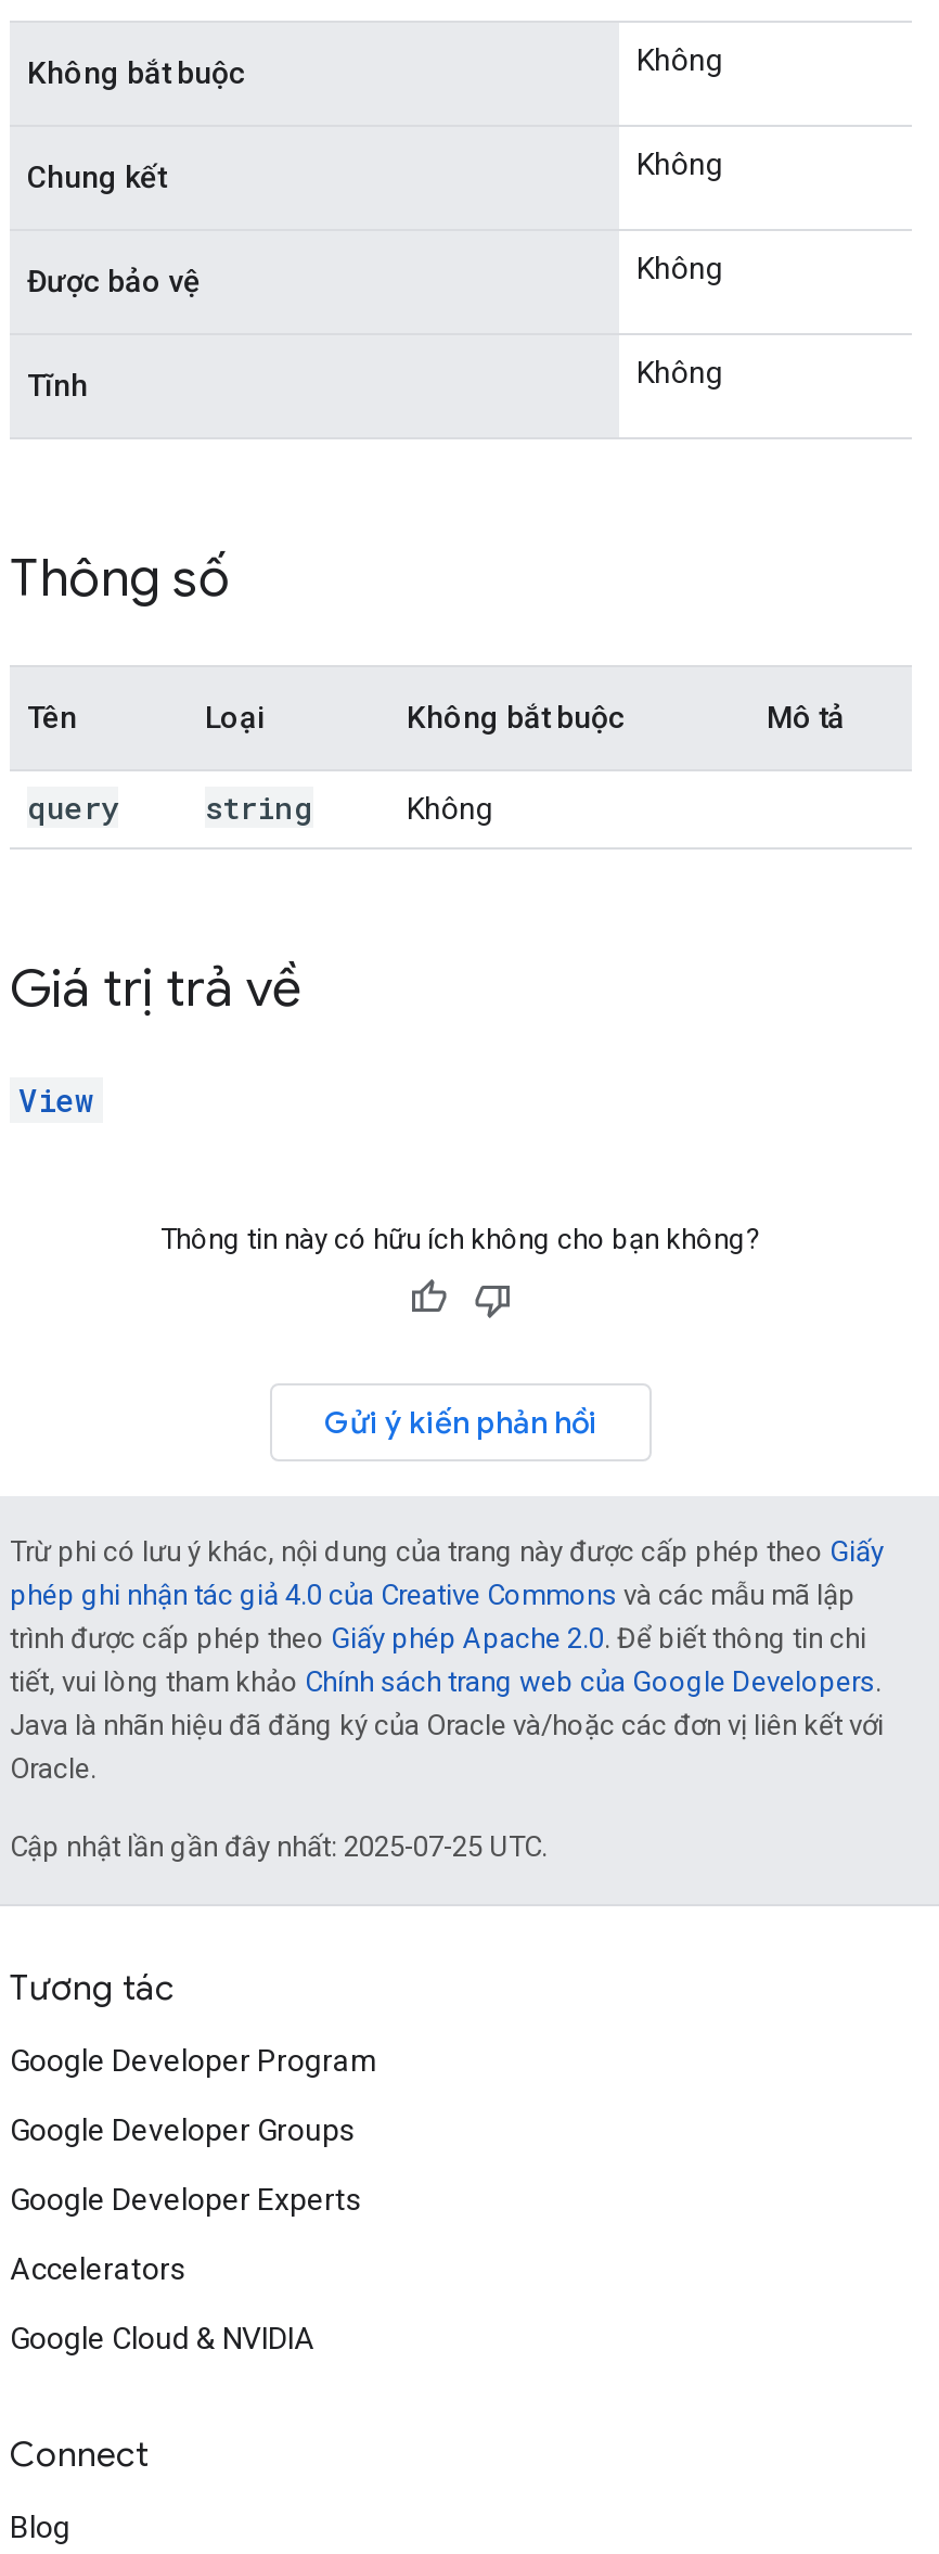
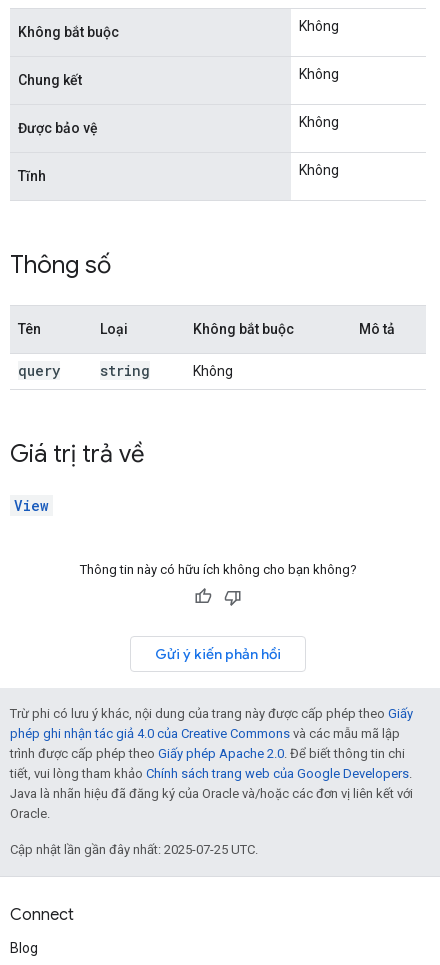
[10,1967,378,2355] Tương tác | Google Developer Program | Google Developer Groups | Google Developer Experts | Accelerators | Google Cloud & NVIDIA -> none

